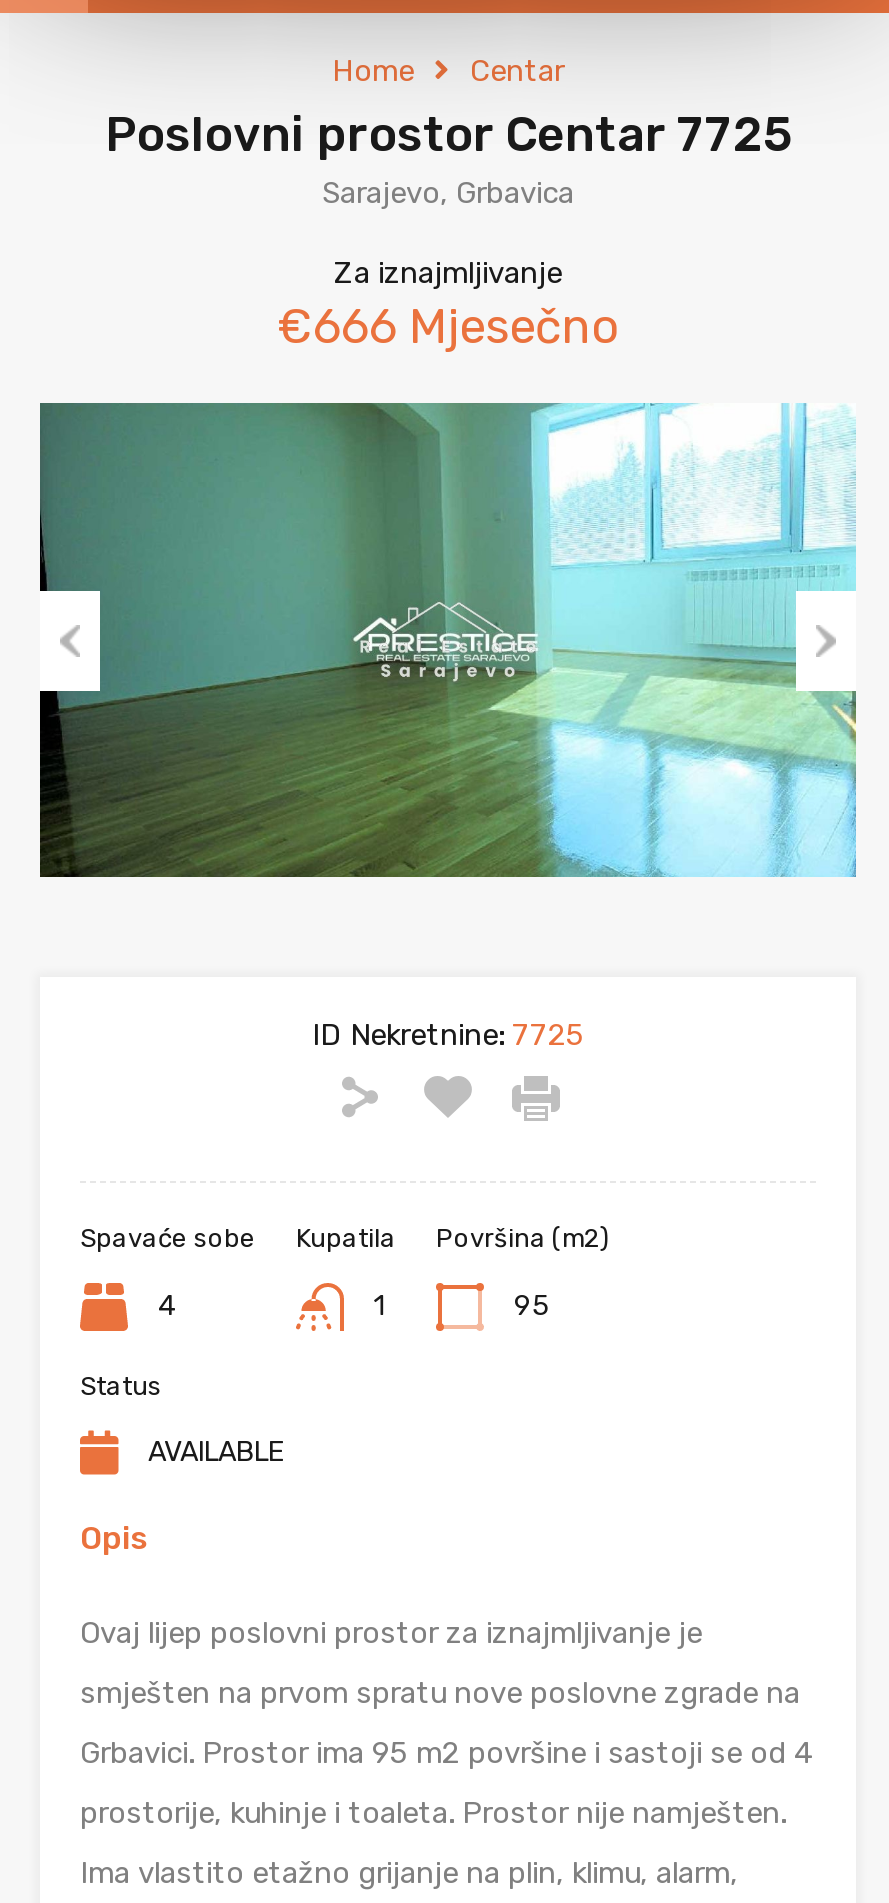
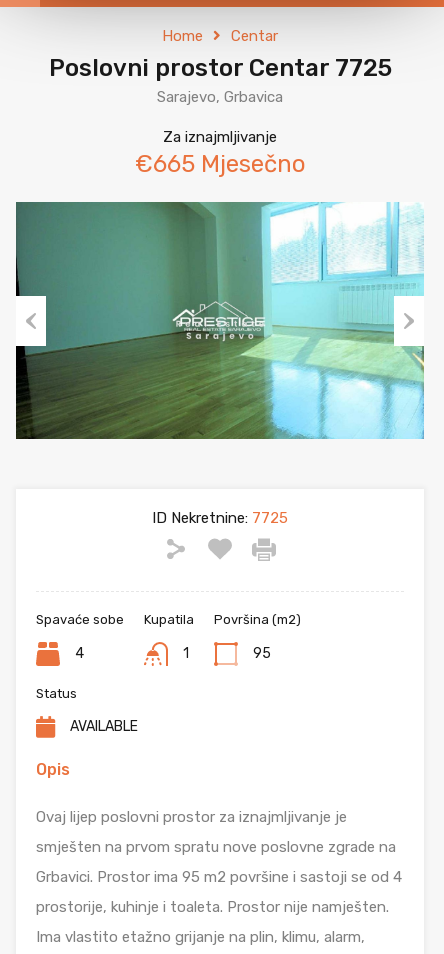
[277,299,619,355] €666 Mjesečno -> [134,150,305,178] €665 Mjesečno

